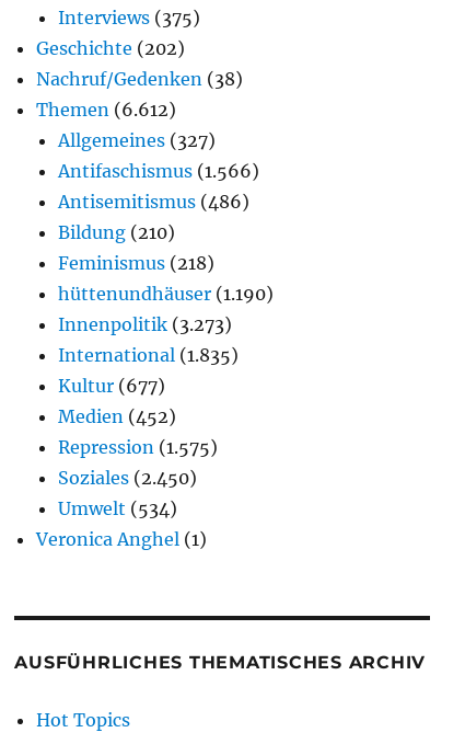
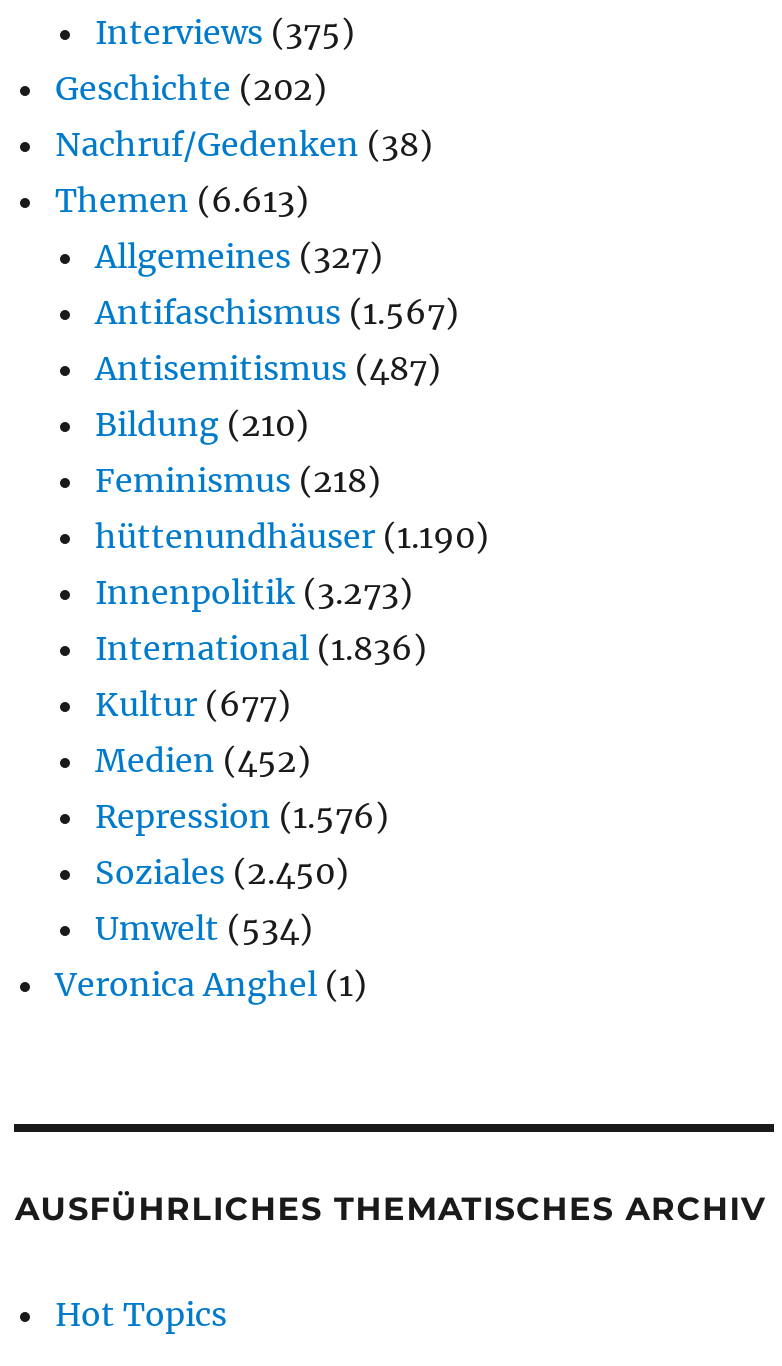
[37,98,177,120] Themen (6.612) -> [55,180,309,220] Themen (6.613)
[59,160,260,182] Antifaschismus (1.566) -> [95,292,459,332] Antifaschismus (1.567)
[59,190,250,212] Antisemitismus (486) -> [95,348,441,388] Antisemitismus (487)
[59,344,239,366] International (1.835) -> [95,628,427,668] International (1.836)
[59,436,218,458] Repression (1.575) -> [95,796,389,836] Repression (1.576)

